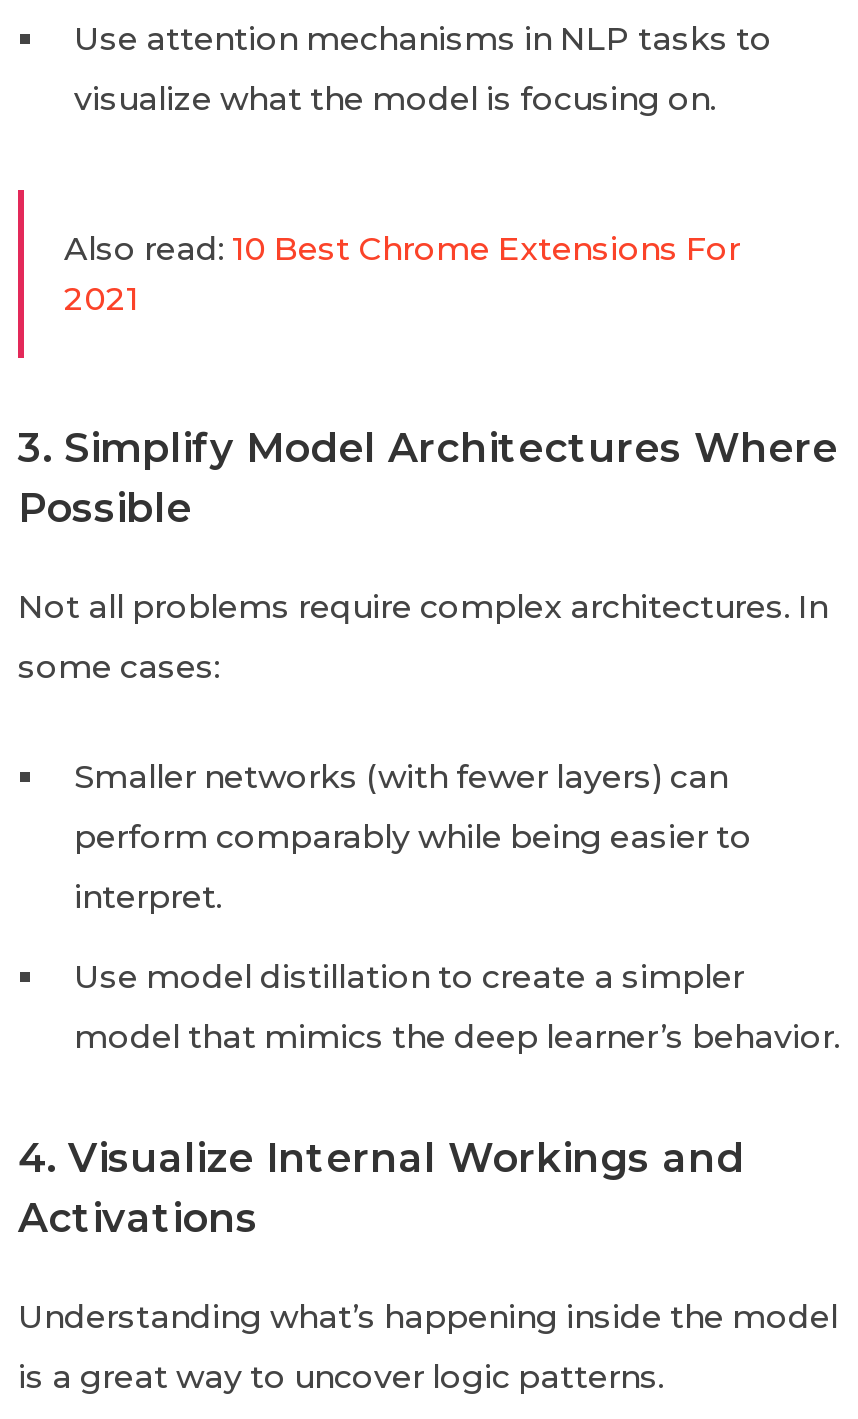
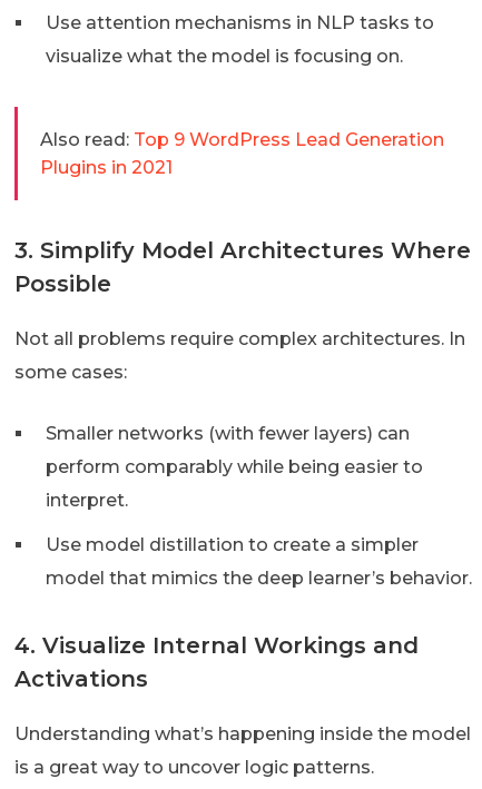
[64,230,740,318] Also read: 10 Best Chrome Extensions For | 2021 -> [40,129,444,178] Also read: Top 9 WordPress Lead Generation | Plugins in 2021

